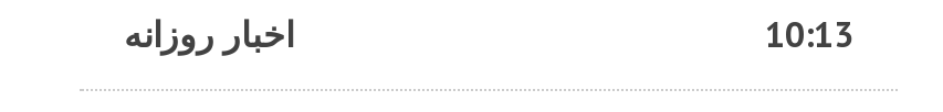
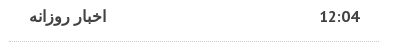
[765,12,853,56] 10:13 -> [319,6,359,26] 12:04

